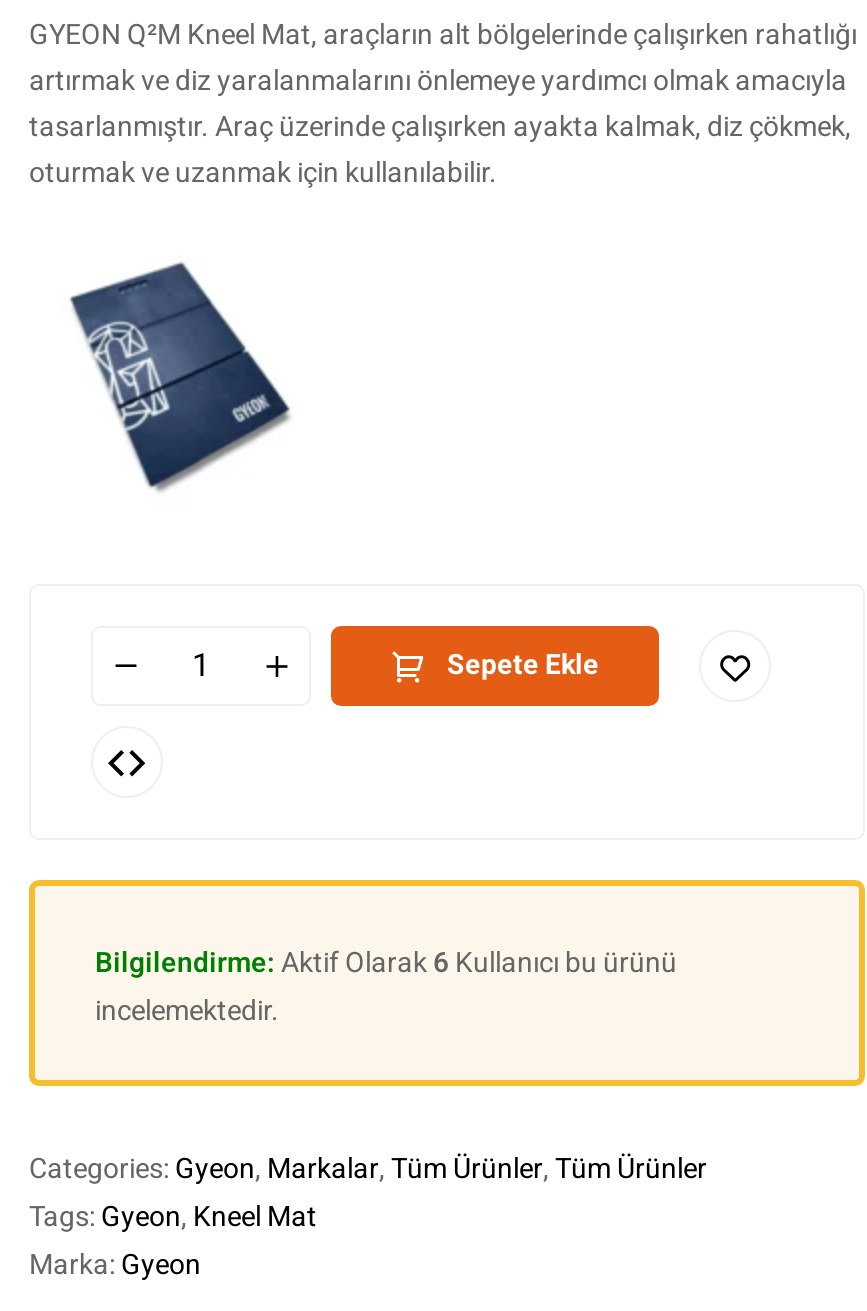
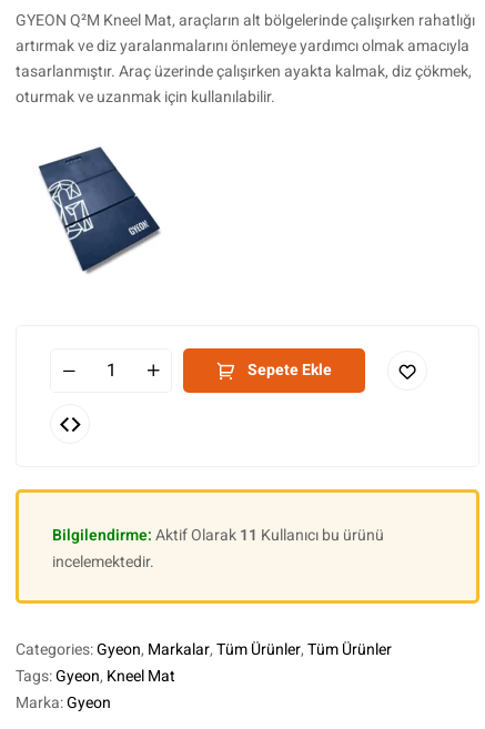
[95,942,677,984] Bilgilendirme: Aktif Olarak6 Kullanıcı bu ürünü -> [52,524,384,547] Bilgilendirme: Aktif Olarak11 Kullanıcı bu ürünü

